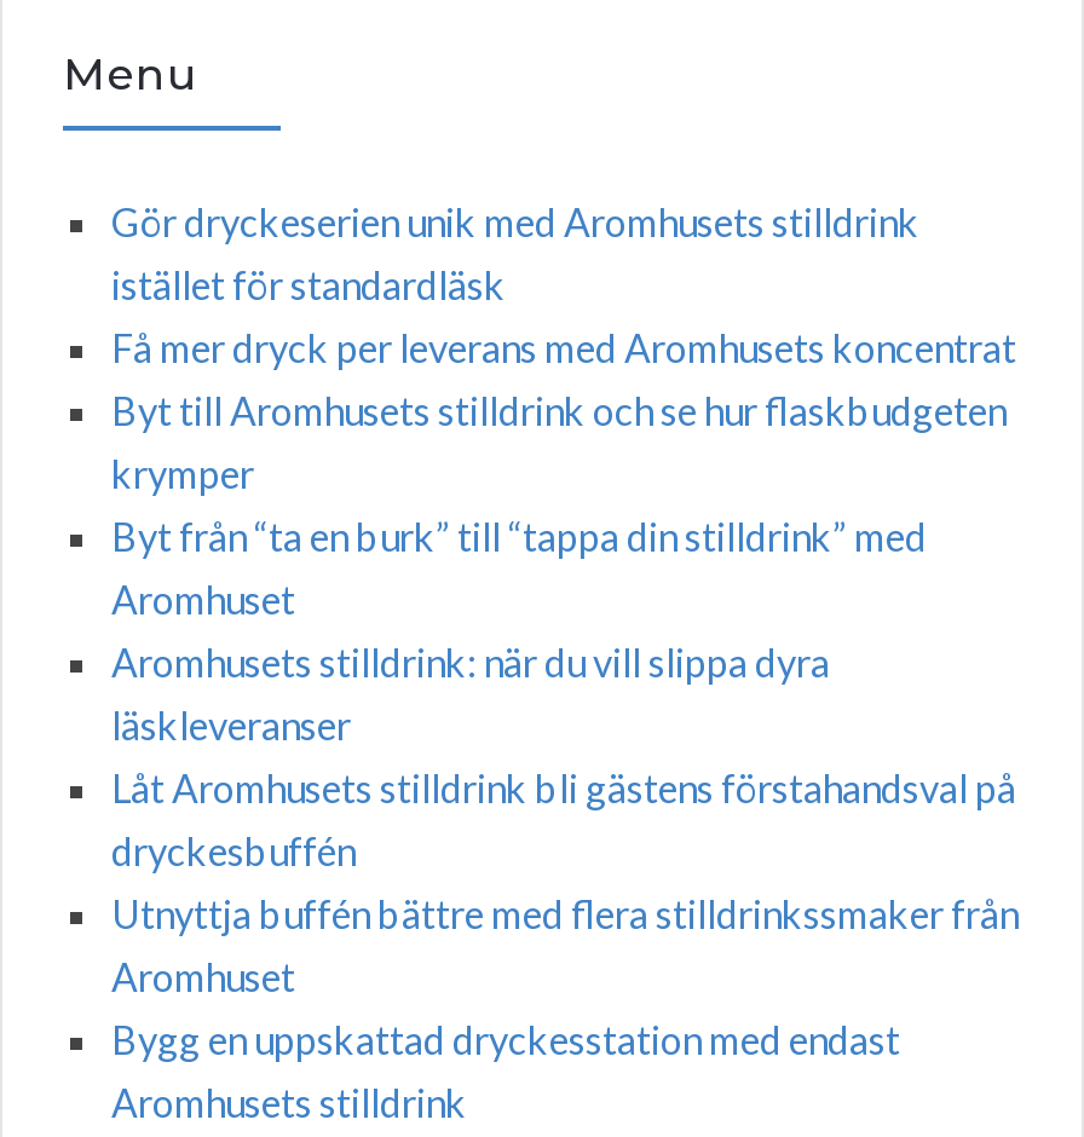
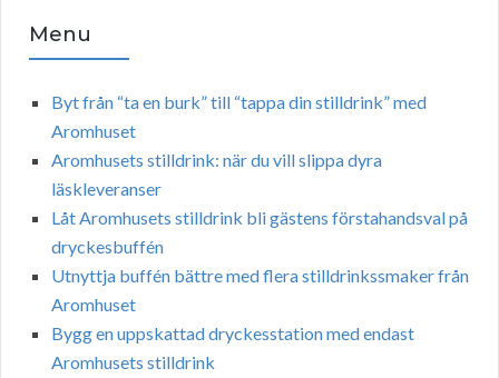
[111,199,1016,496] Gör dryckeserien unik med Aromhusets stilldrink | istället för standardläsk | Få mer dryck per leverans med Aromhusets koncentrat | Byt till Aromhusets stilldrink och se hur flaskbudgeten | krymper -> none

